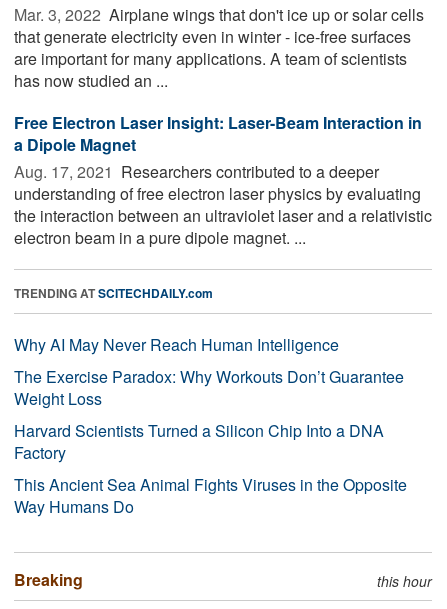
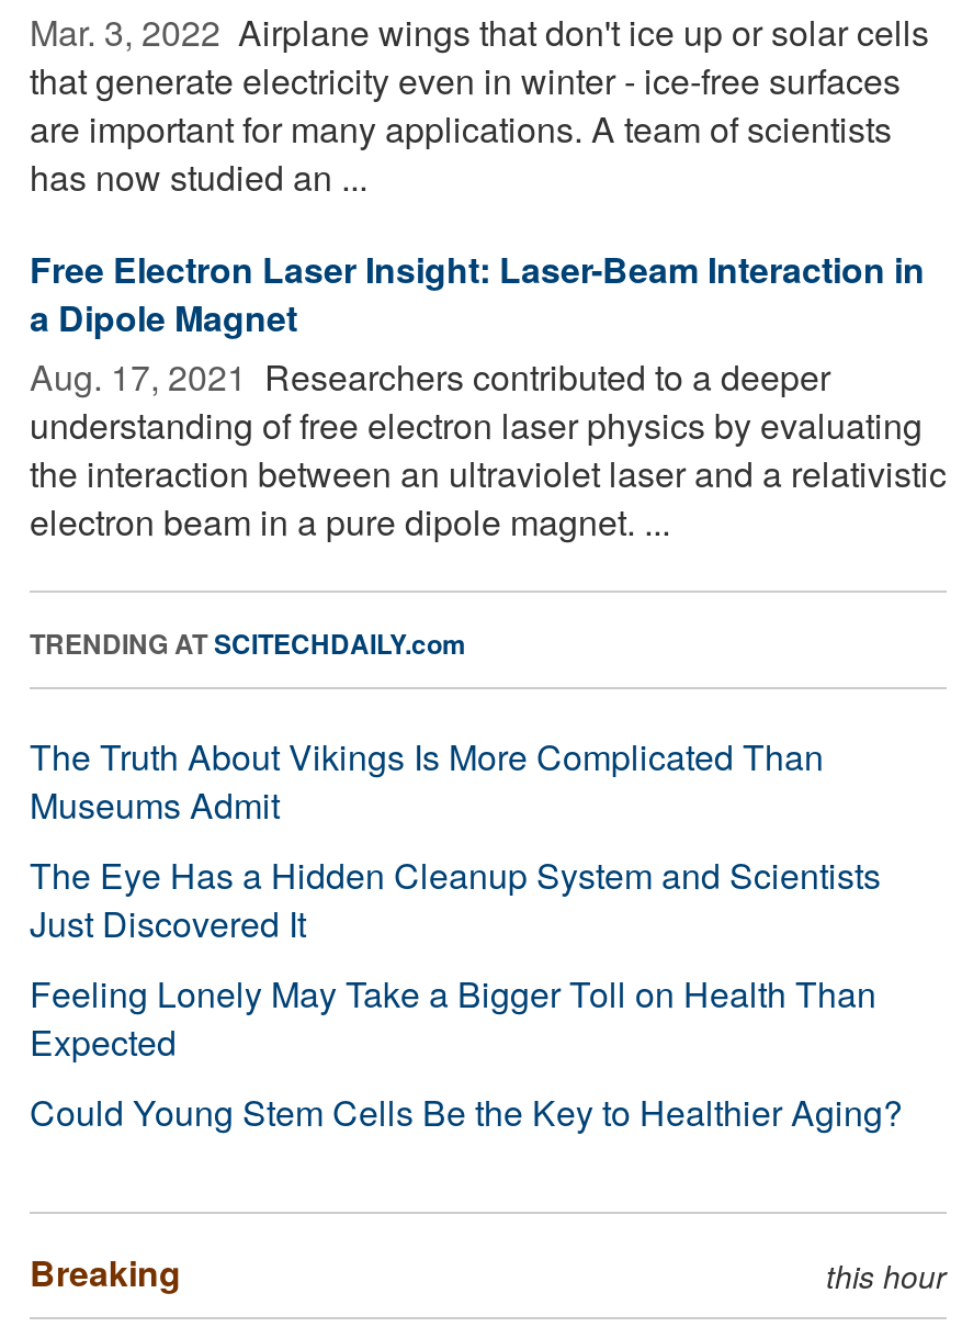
[14,333,407,518] Why AI May Never Reach Human Intelligence | The Exercise Paradox: Why Workouts Don’t Guarantee | Weight Loss | Harvard Scientists Turned a Silicon Chip Into a DNA | Factory | This Ancient Sea Animal Fights Viruses in the Opposite | Way Humans Do -> [30,731,903,1137] The Truth About Vikings Is More Complicated Than | Museums Admit | The Eye Has a Hidden Cleanup System and Scientists | Just Discovered It | Feeling Lonely May Take a Bigger Toll on Health Than | Expected | Could Young Stem Cells Be the Key to Healthier Aging?

